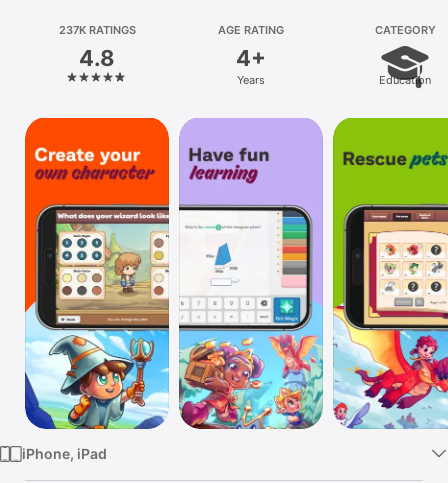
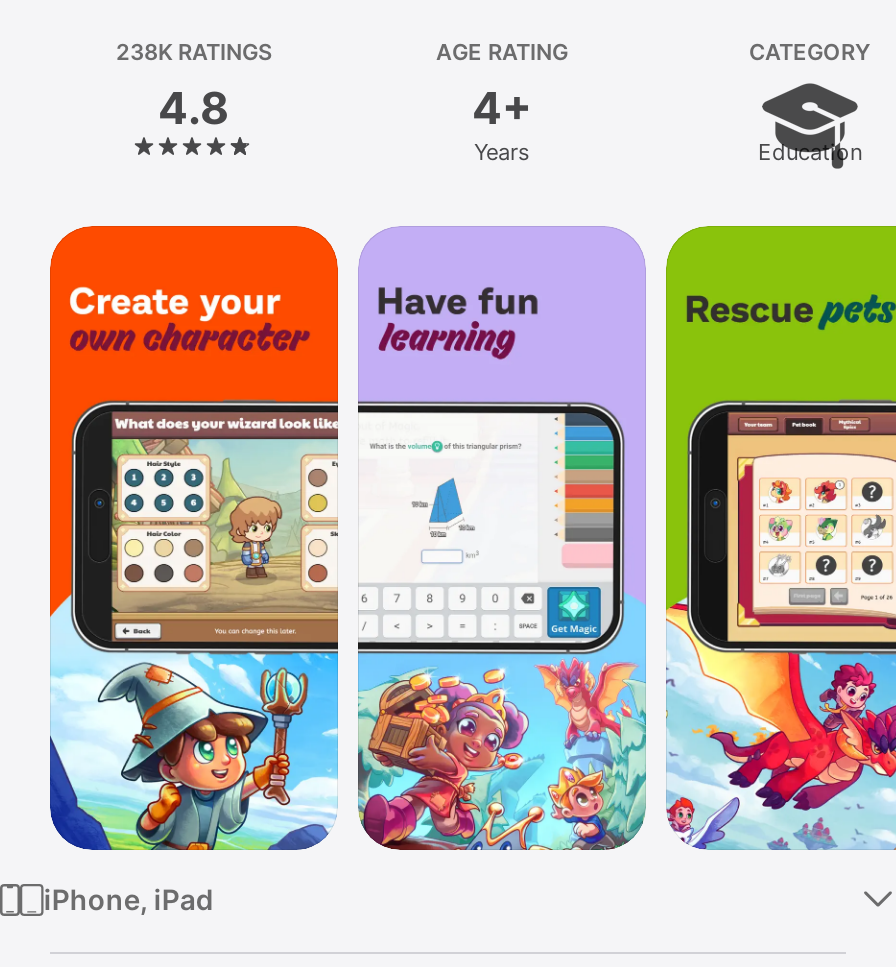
[58,23,135,37] 237K RATINGS -> [116,38,272,66] 238K RATINGS

